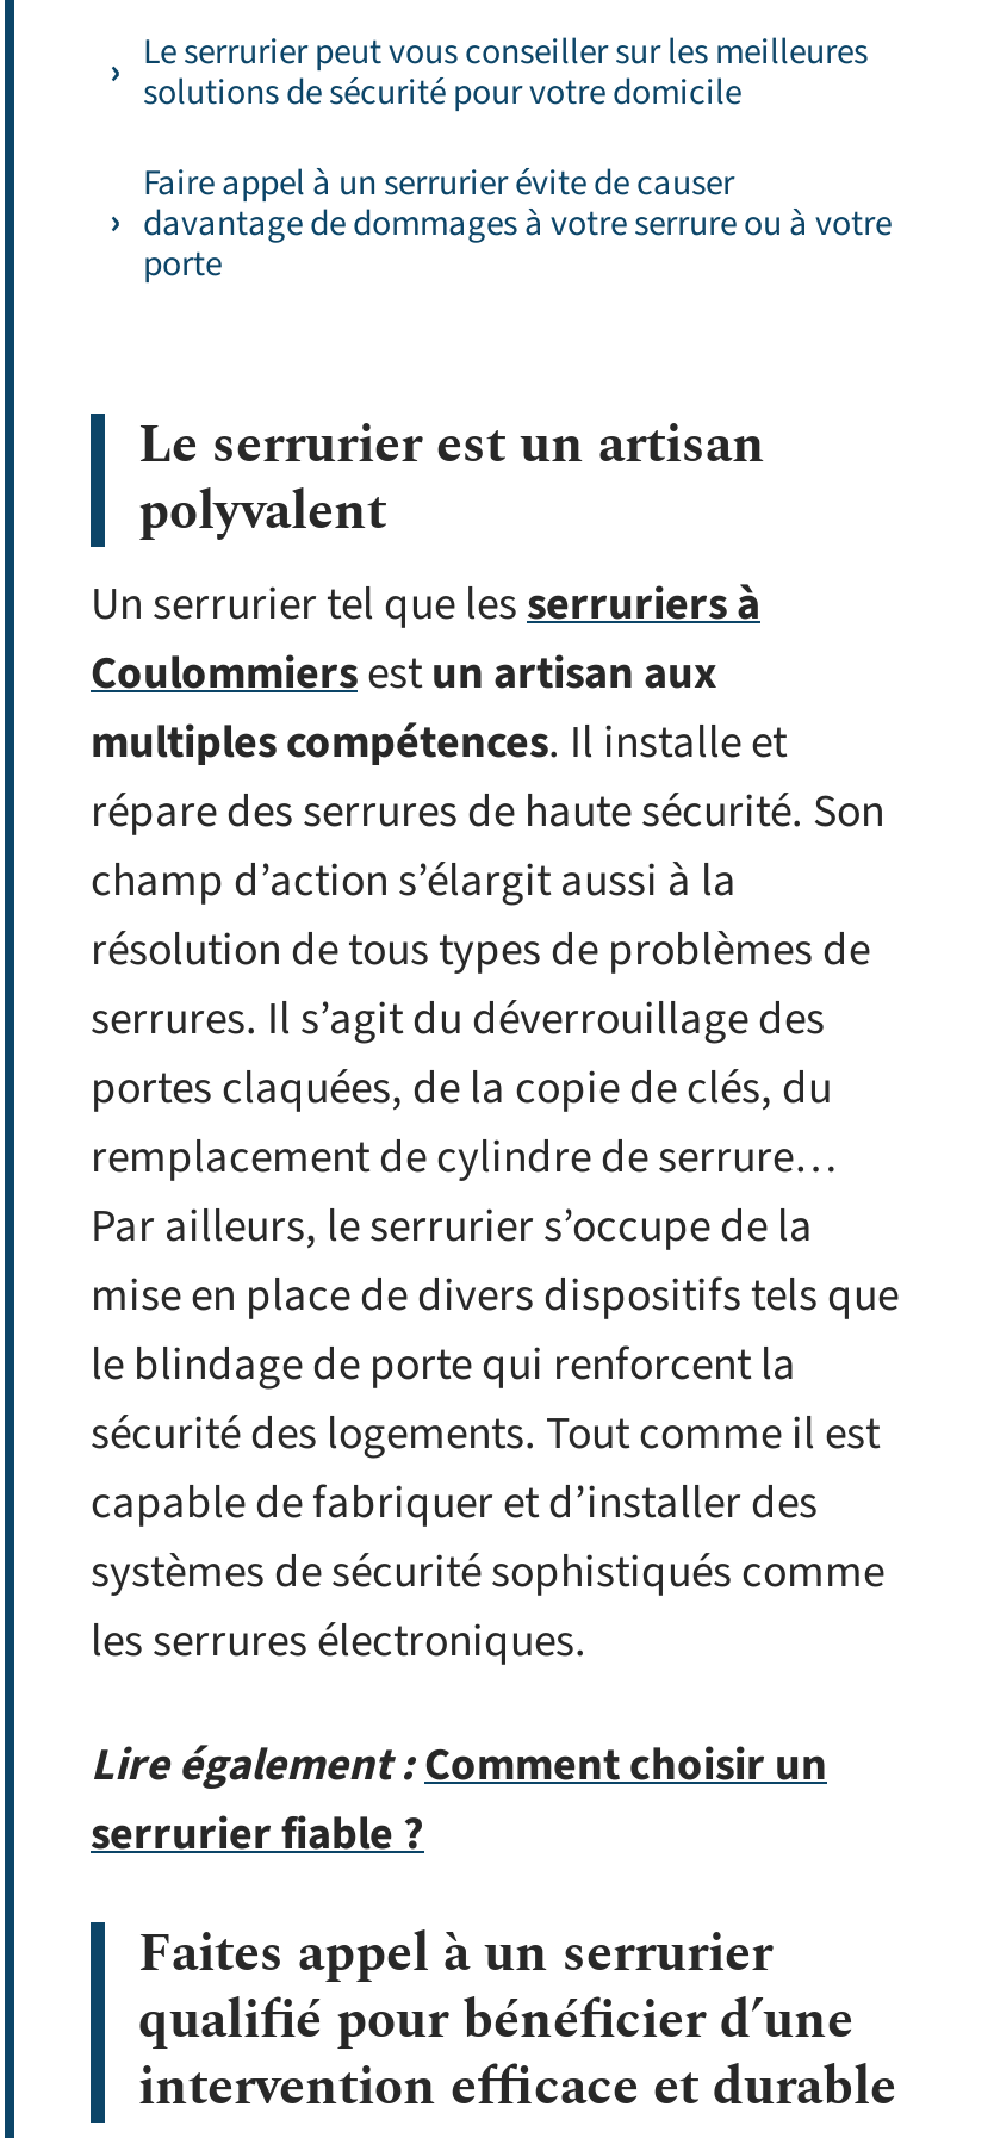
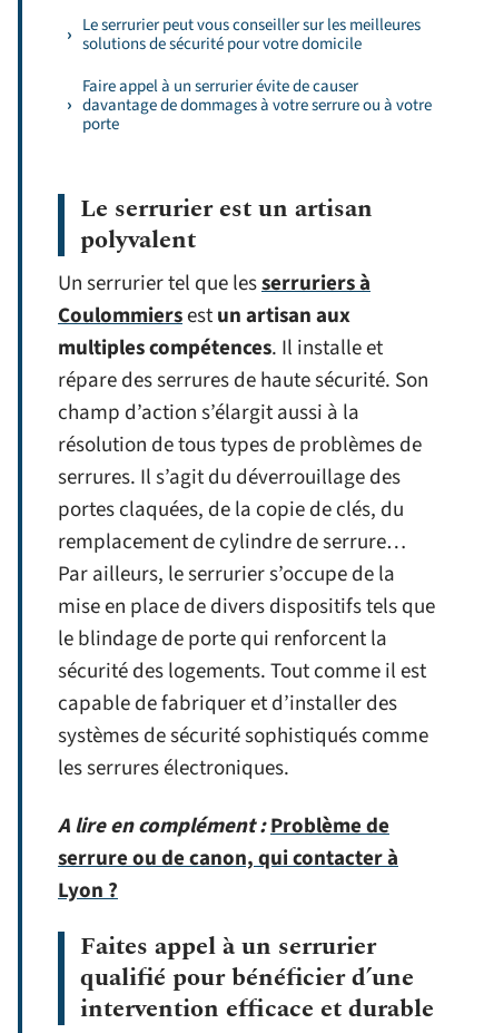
[91,1733,827,1866] Lire également : Comment choisir un | serrurier fiable ? -> [58,811,398,905] A lire en complément : Problème de | serrure ou de canon, qui contacter à | Lyon ?

